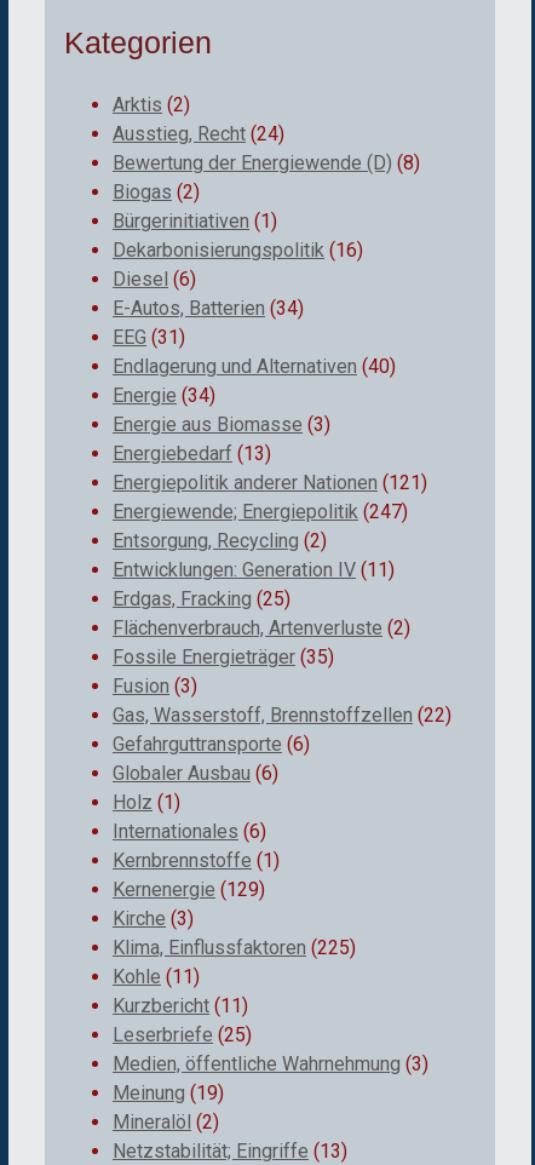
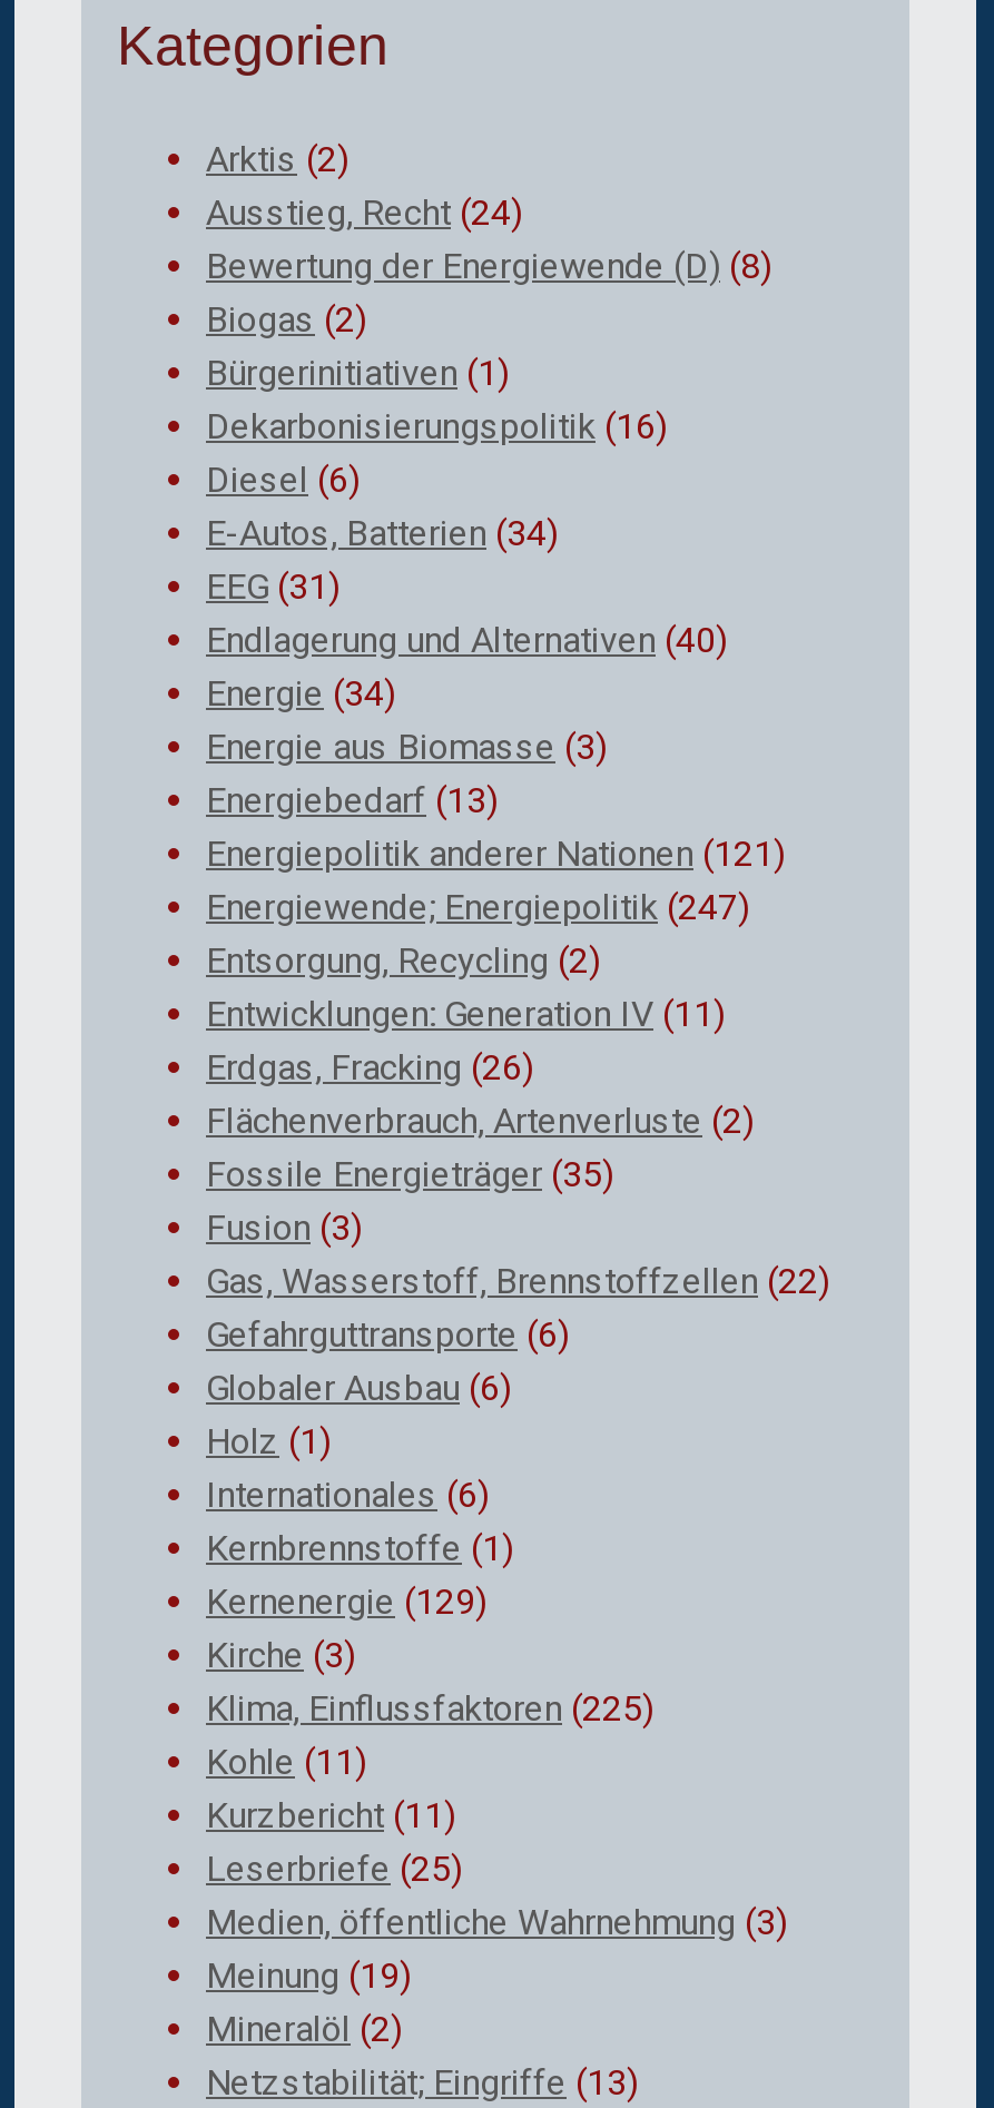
[113,587,290,610] Erdgas, Fracking (25) -> [206,1045,533,1088] Erdgas, Fracking (26)

